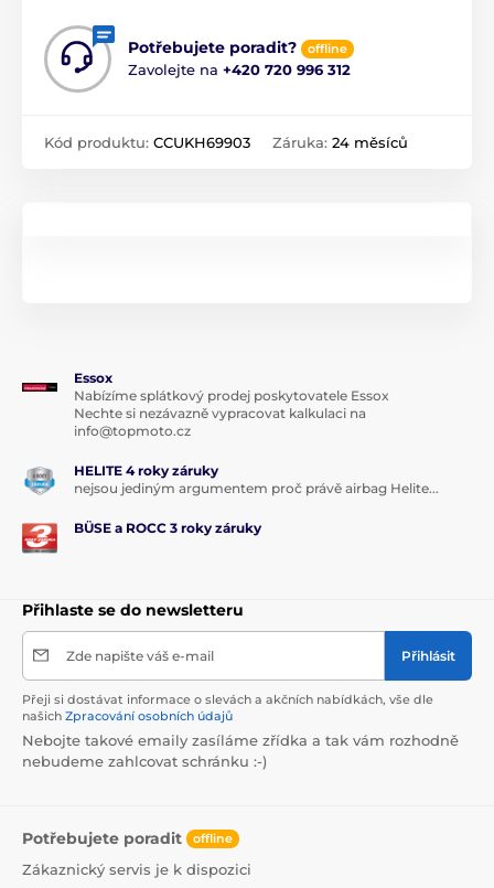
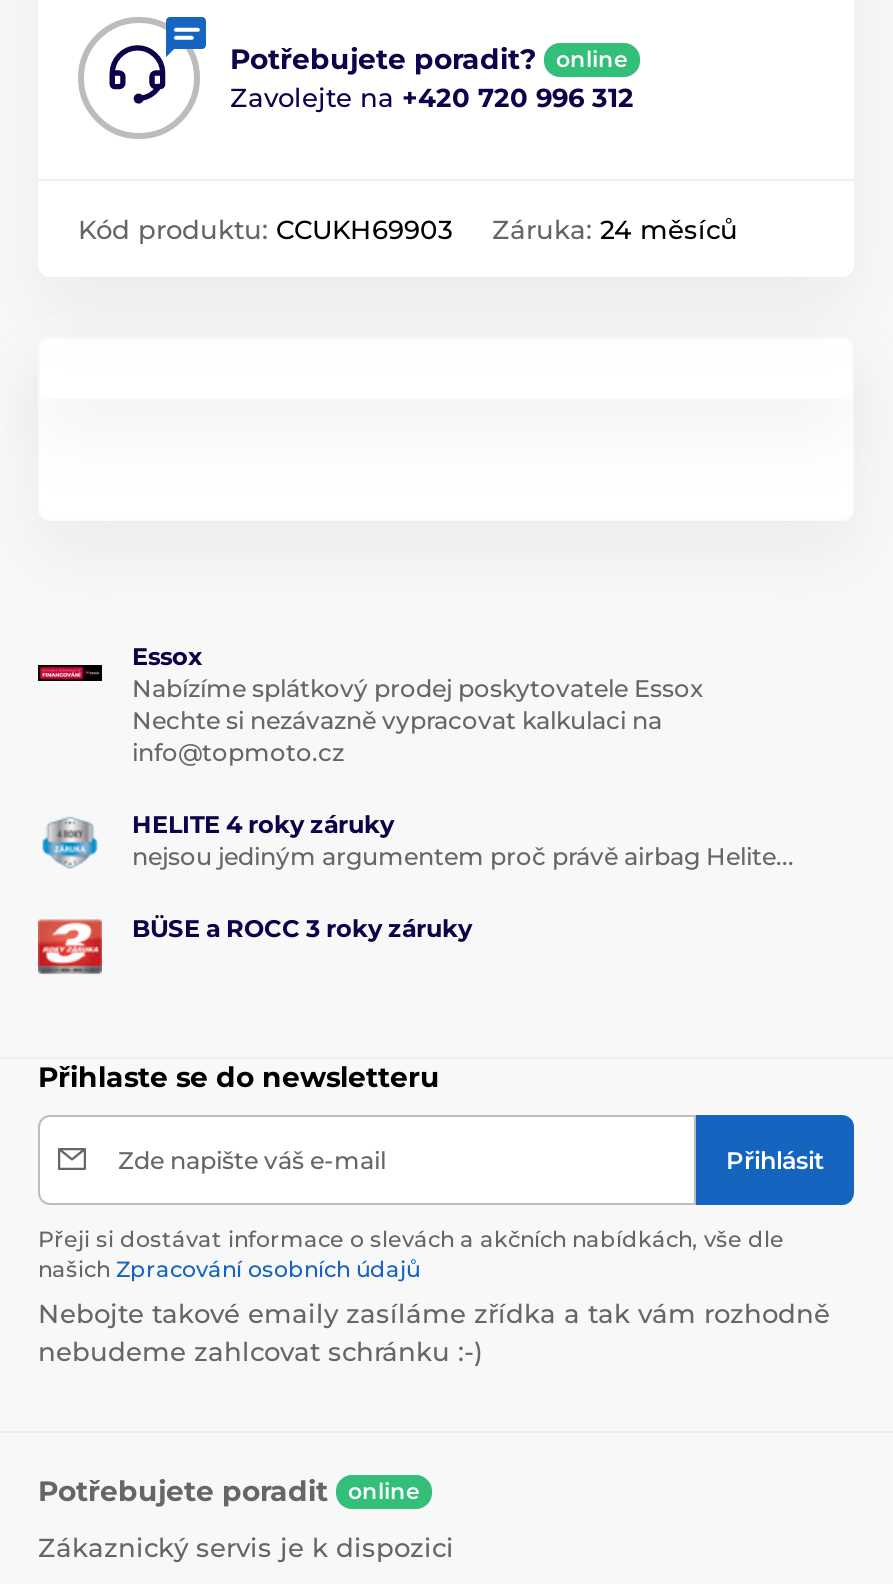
[308,40,347,56] offline -> [556,44,628,72] online
[22,828,233,848] Potřebujete poradit offline -> [38,1472,420,1508] Potřebujete poradit online

